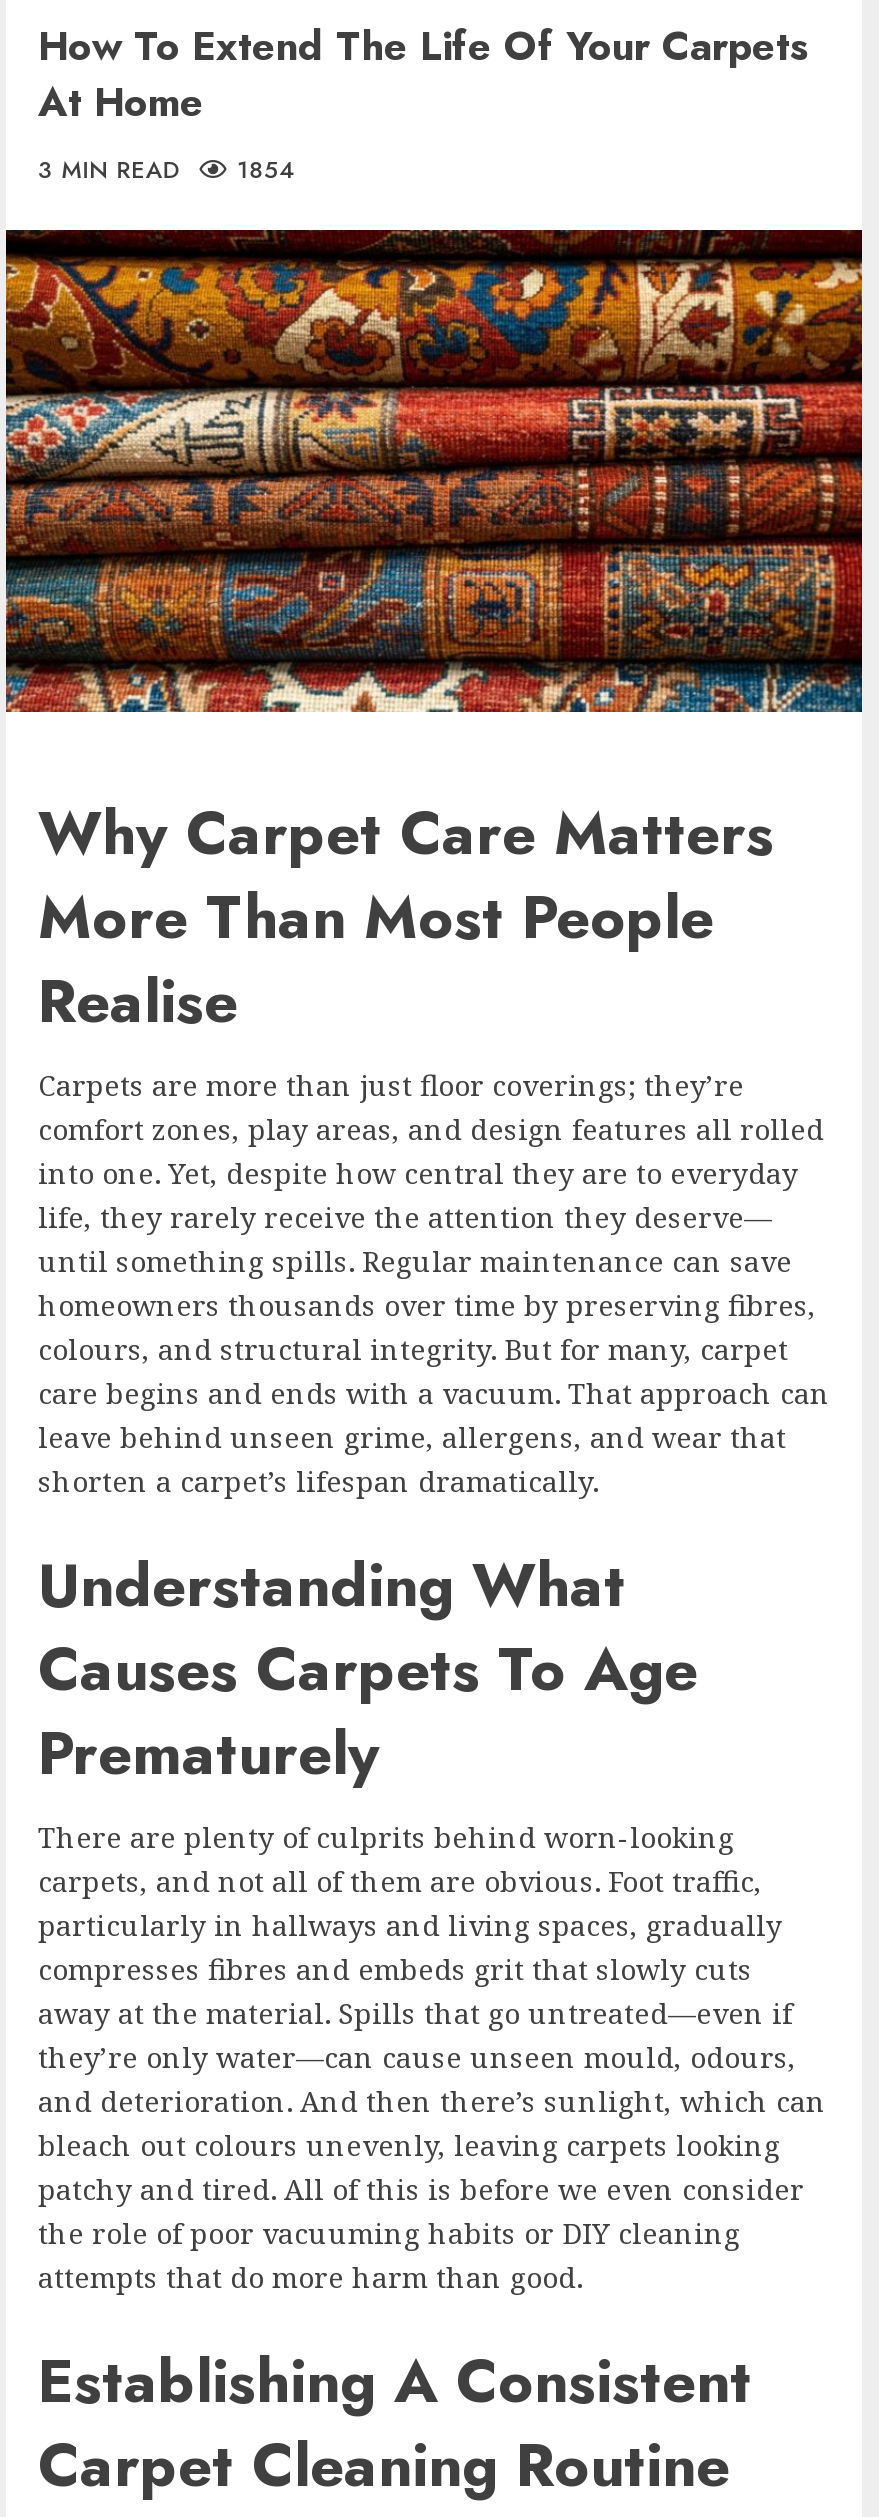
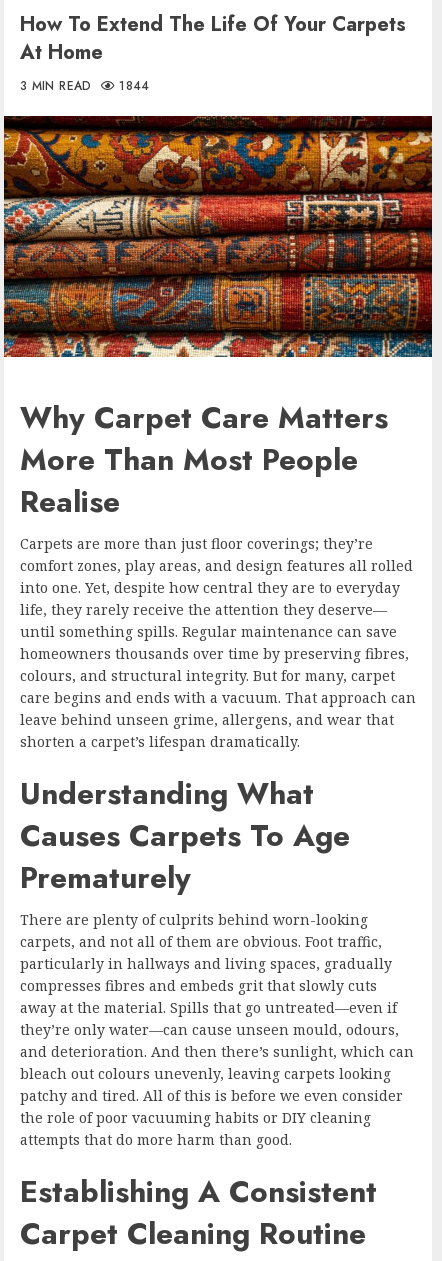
[38,152,296,188] 3 MIN READ 1854 -> [20,76,150,94] 3 MIN READ 1844

